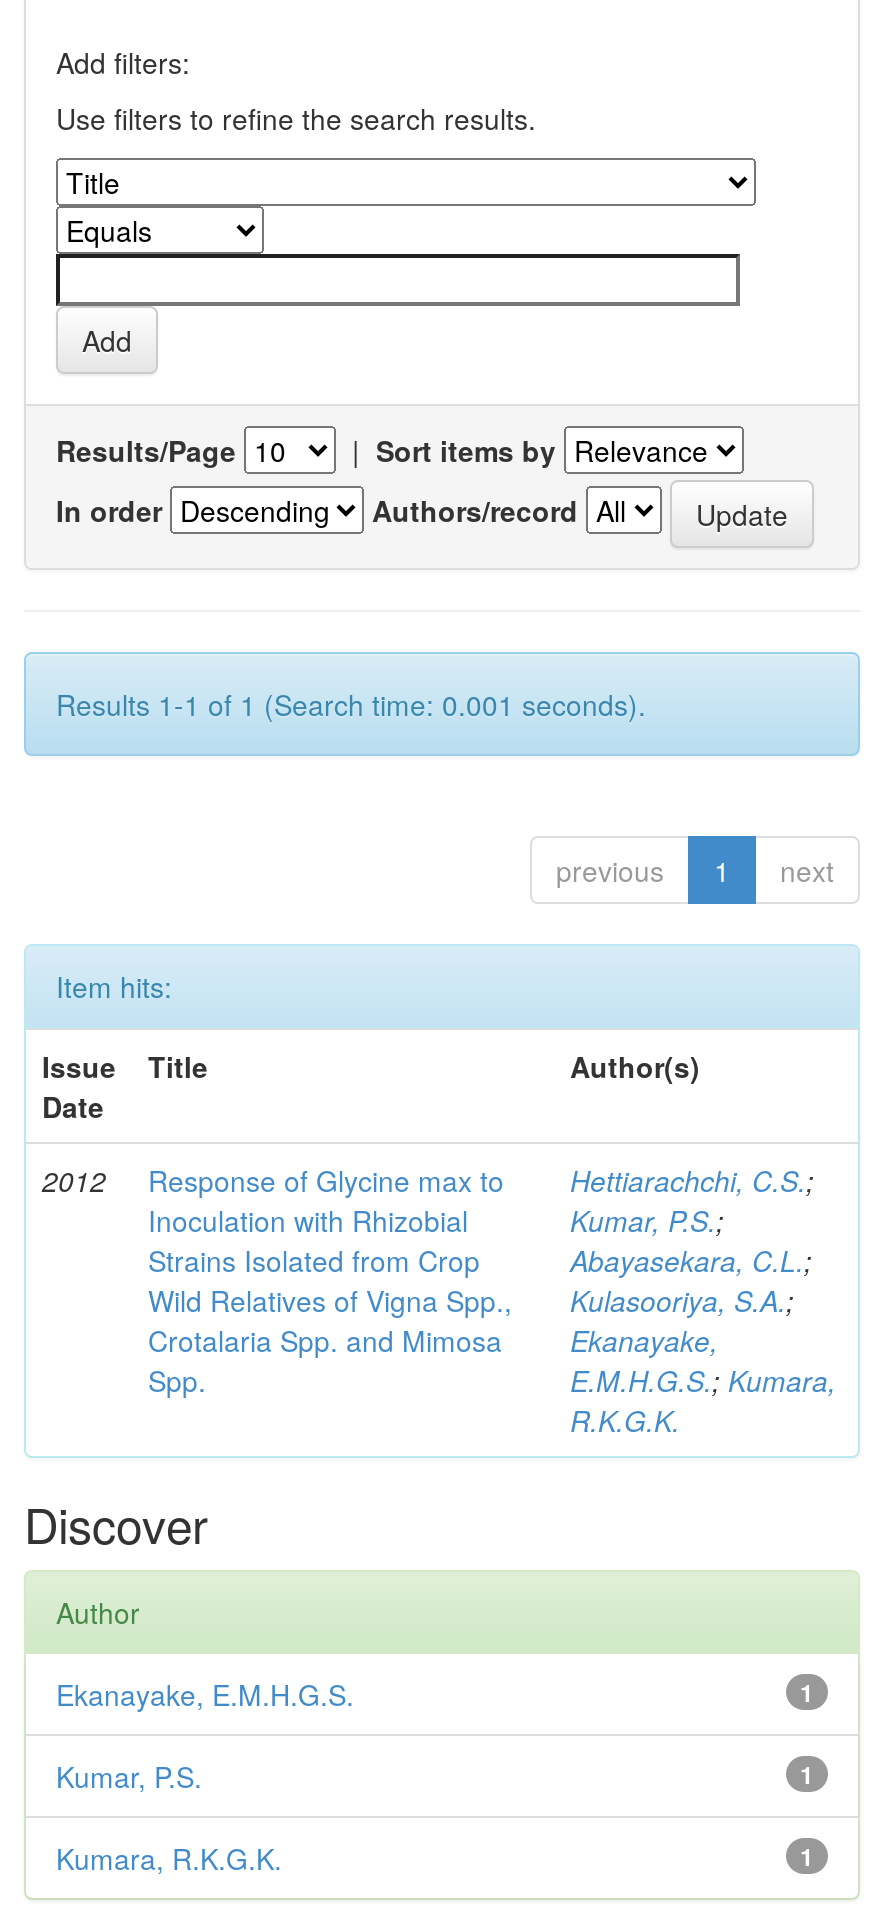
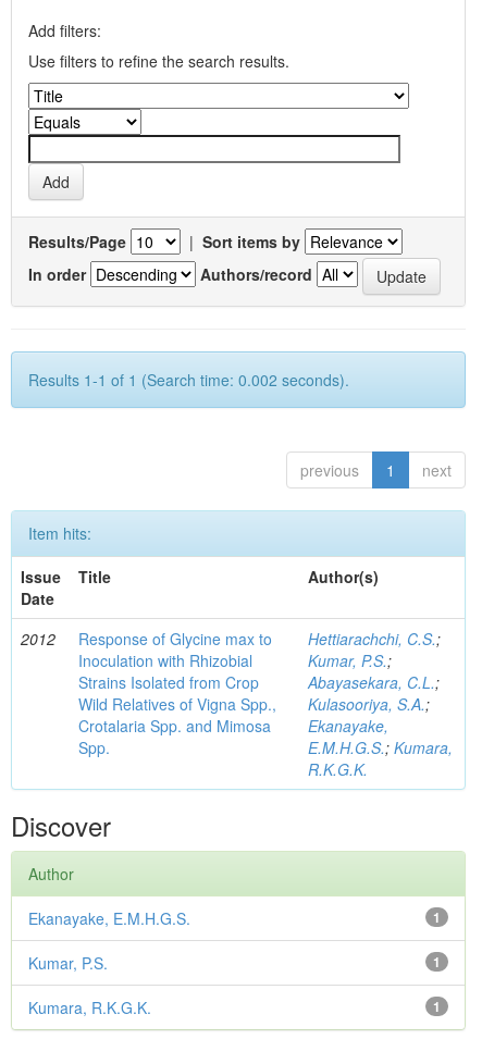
[56,684,646,724] Results 1-1 of 1 (Search time: 0.001 seconds). -> [28,369,349,391] Results 1-1 of 1 (Search time: 0.002 seconds).

